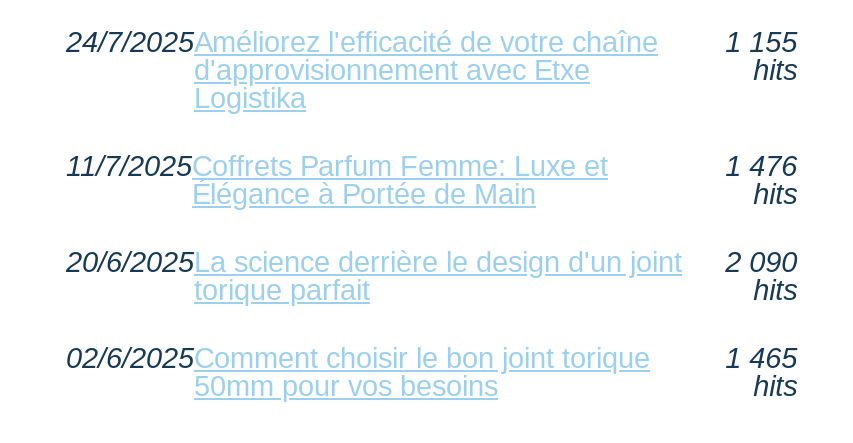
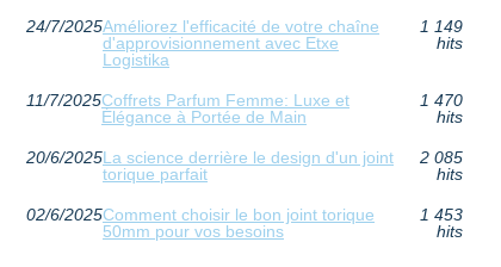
[725,26,797,58] 1 155 -> [419,17,462,36] 1 149
[725,150,797,182] 1 476 -> [419,91,462,110] 1 470
[725,246,797,278] 2 090 -> [419,148,462,167] 2 085
[725,342,797,374] 1 465 -> [419,205,462,224] 1 453

